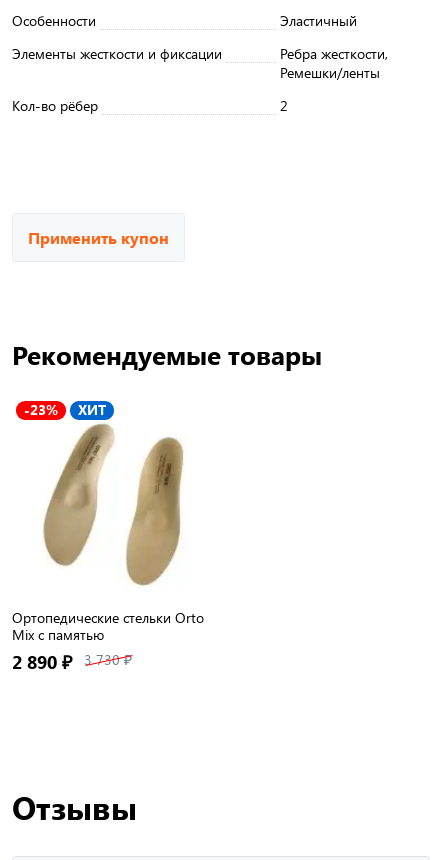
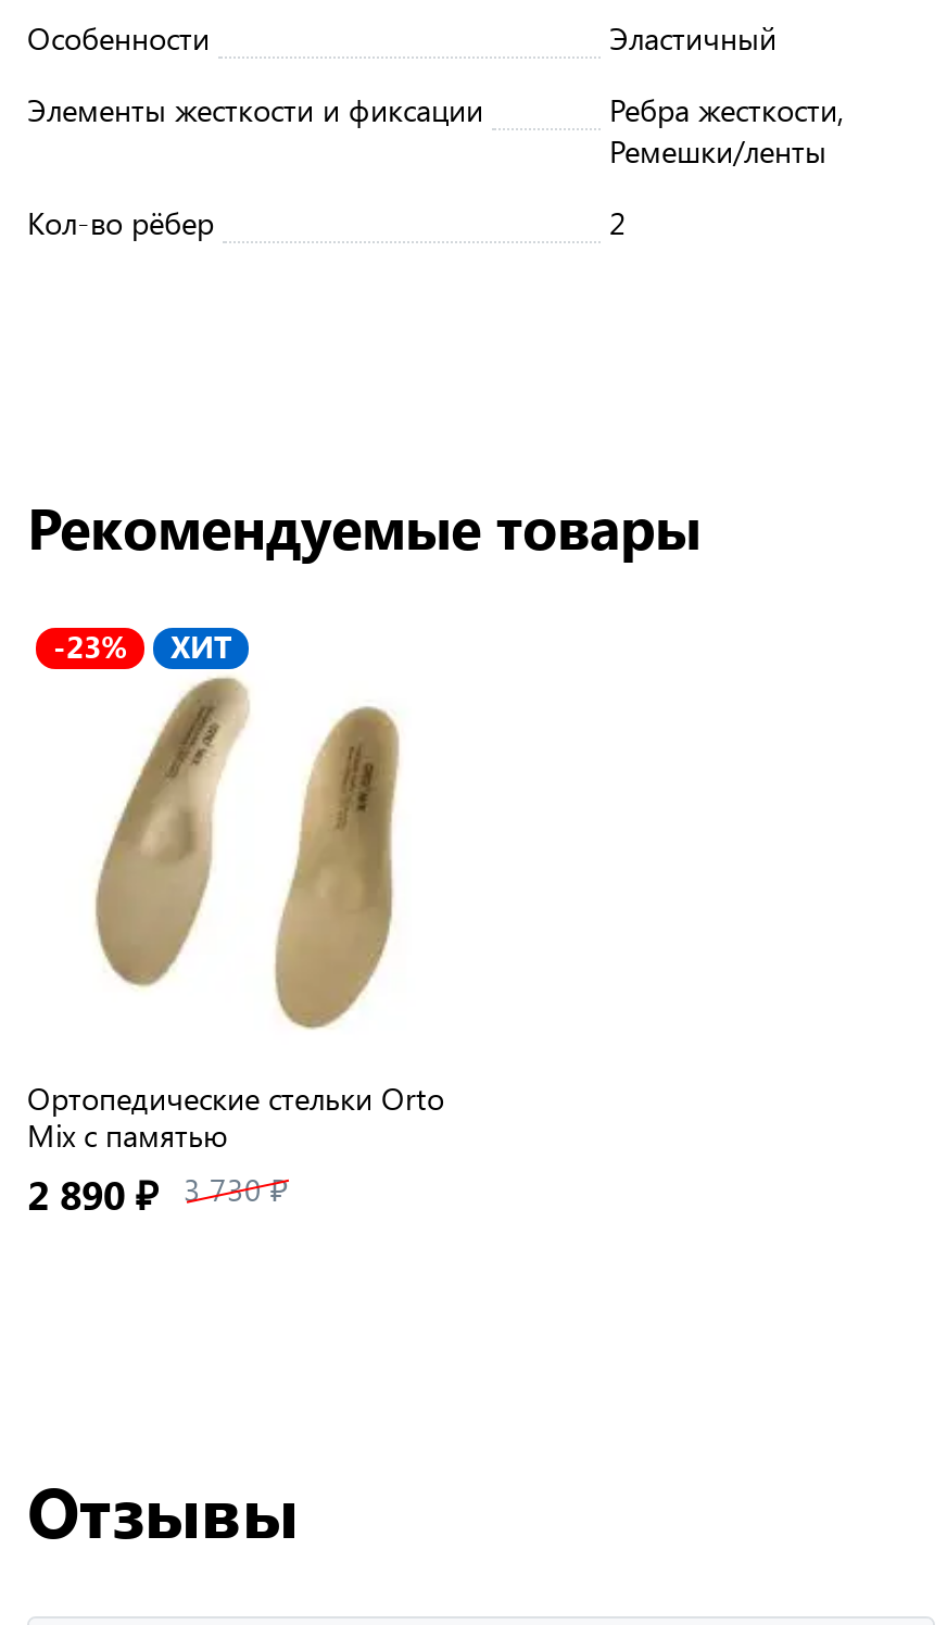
[28,227,169,248] Применить купон -> none

